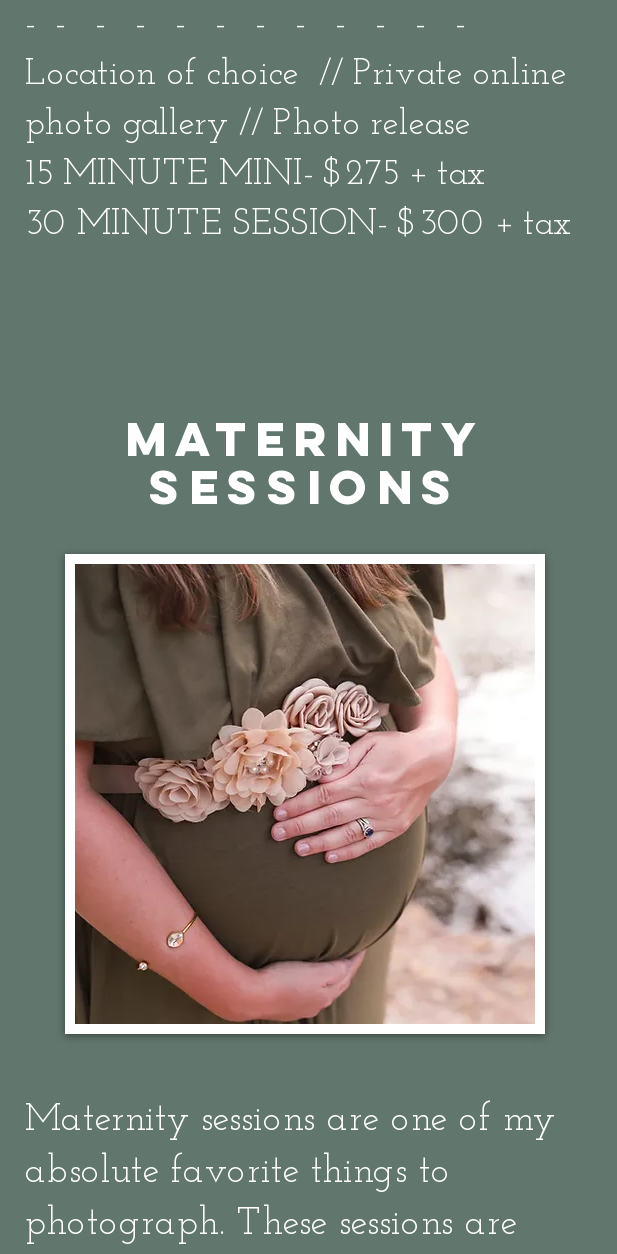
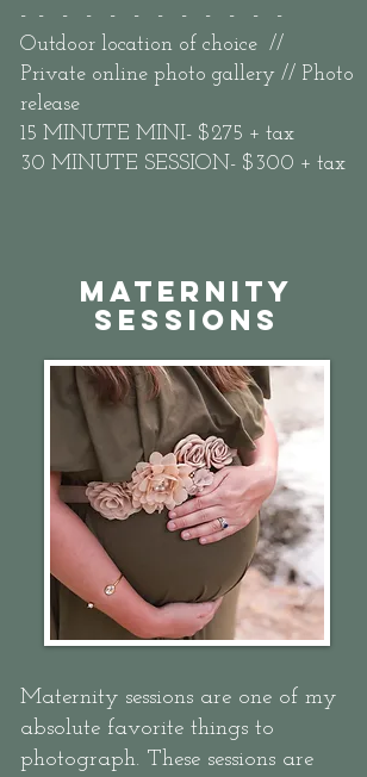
[25,56,567,144] Location of choice // Private online | photo gallery // Photo release -> [20,33,354,116] Outdoor location of choice // | Private online photo gallery // Photo | release

